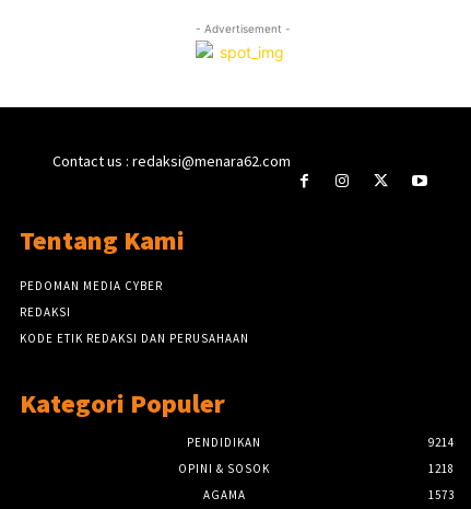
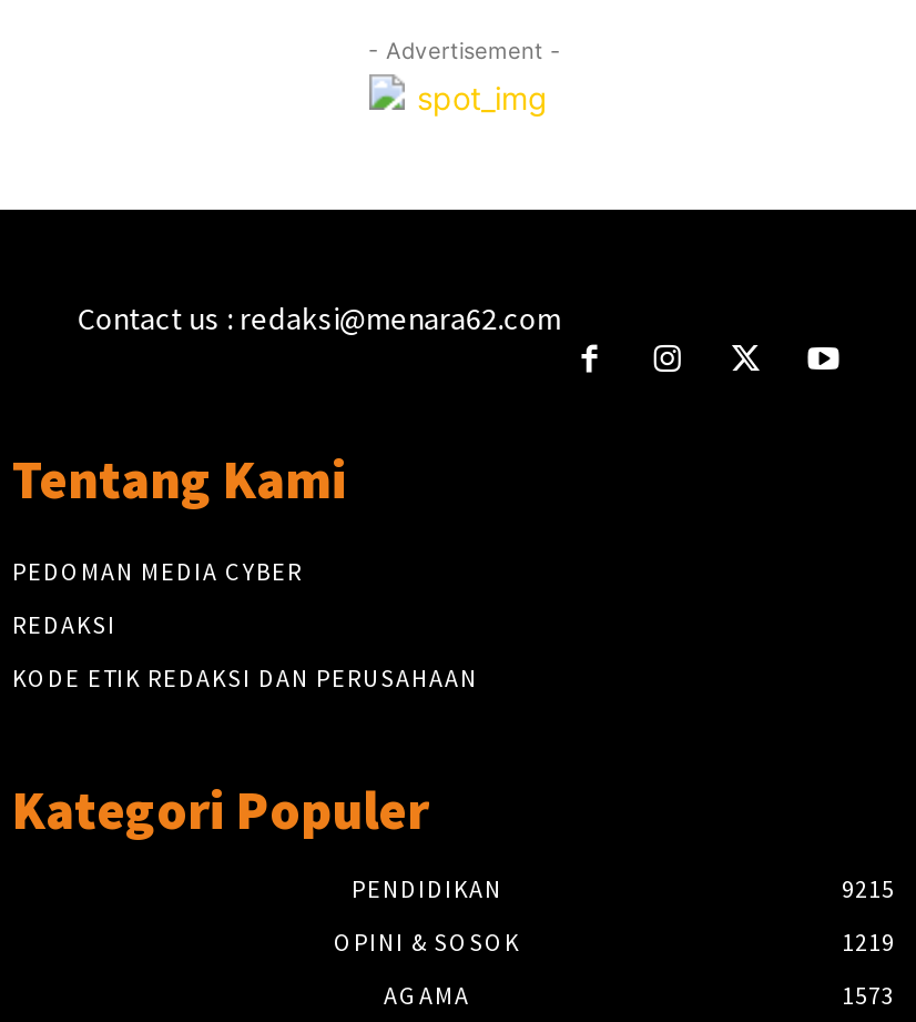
[428,434,455,449] 9214 -> [842,872,895,903] 9215
[428,460,455,476] 1218 -> [842,926,895,957] 1219

